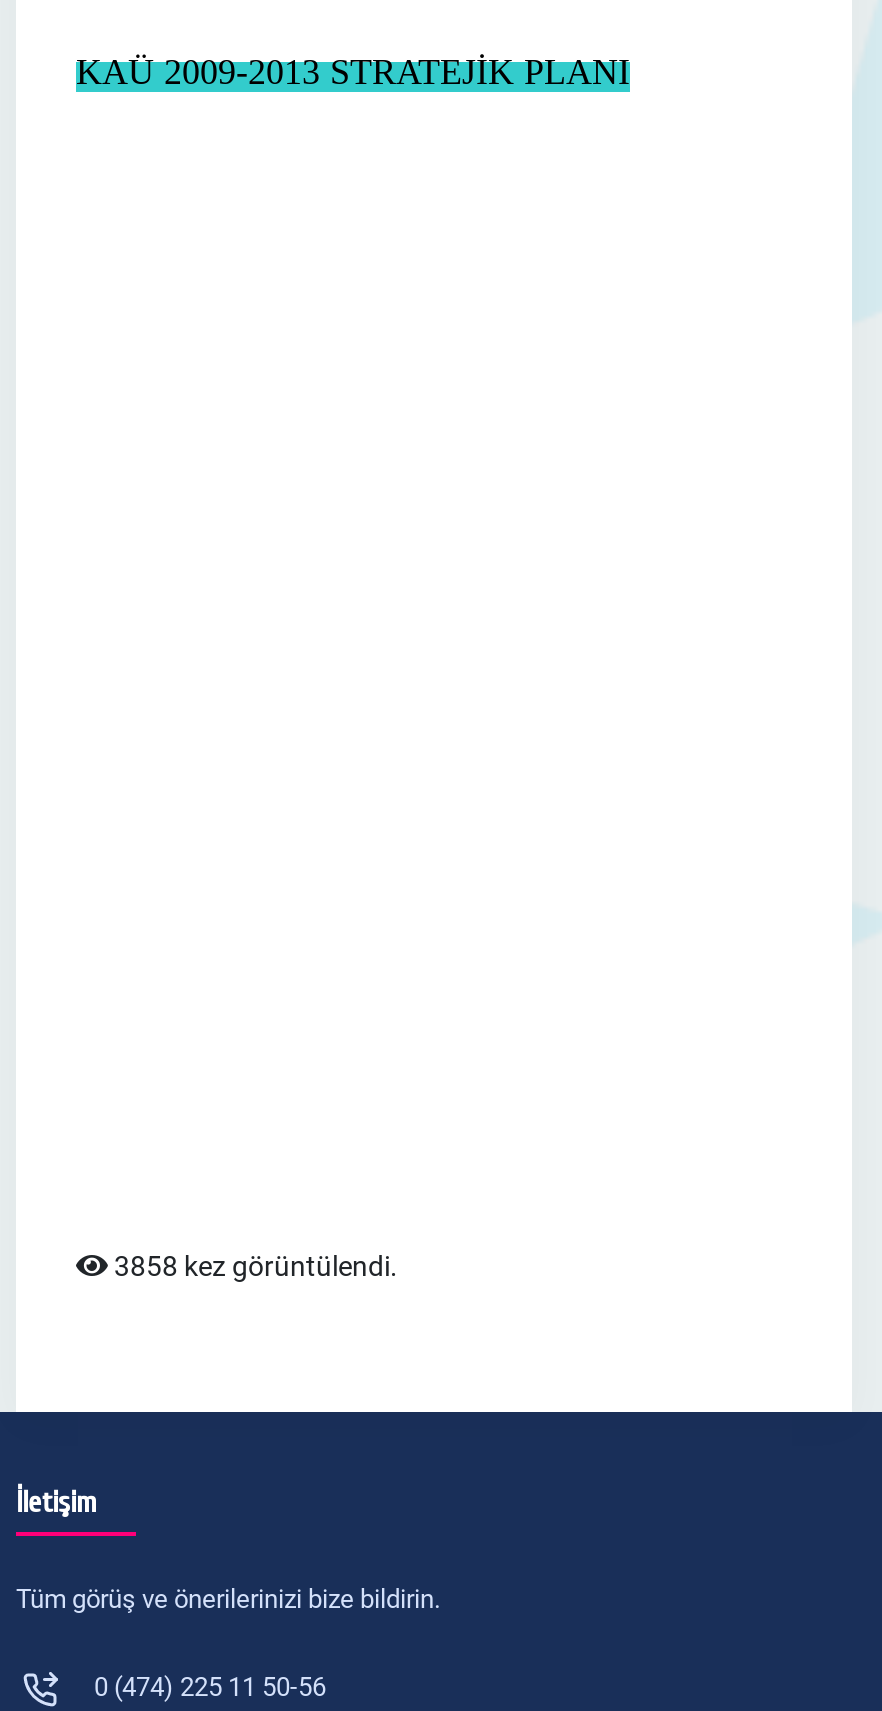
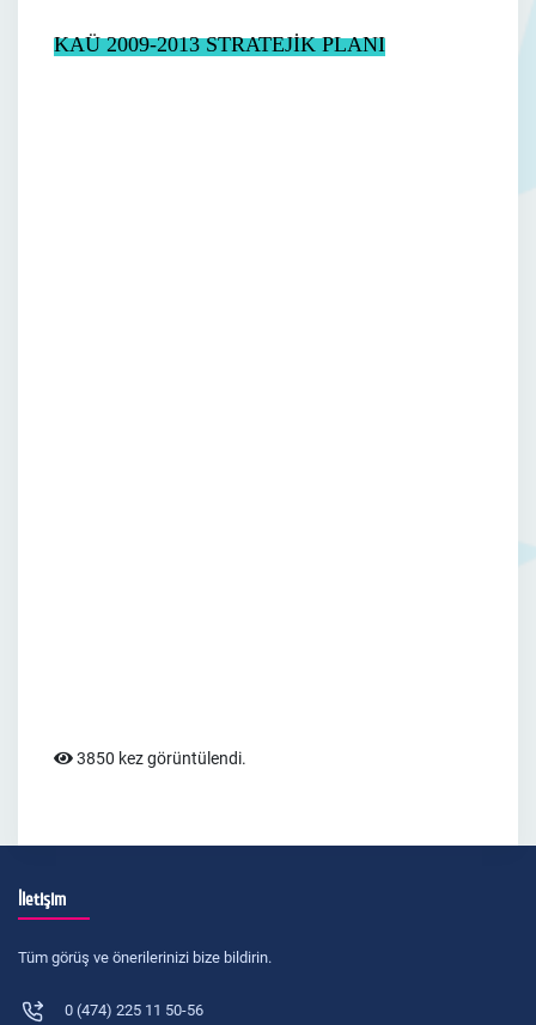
[108,1250,398,1282] 3858 kez görüntülendi. -> [73,749,246,768] 3850 kez görüntülendi.

